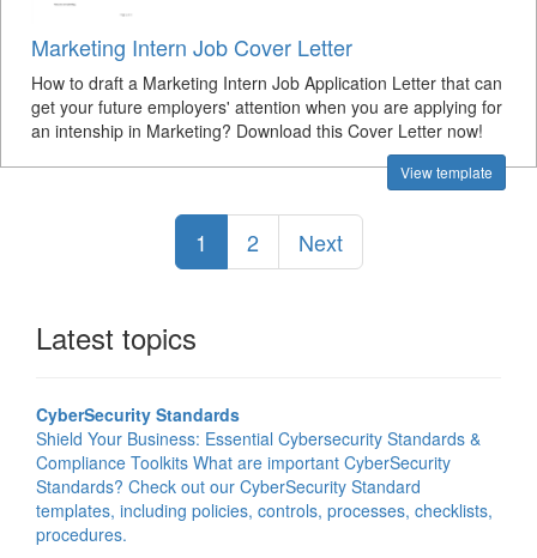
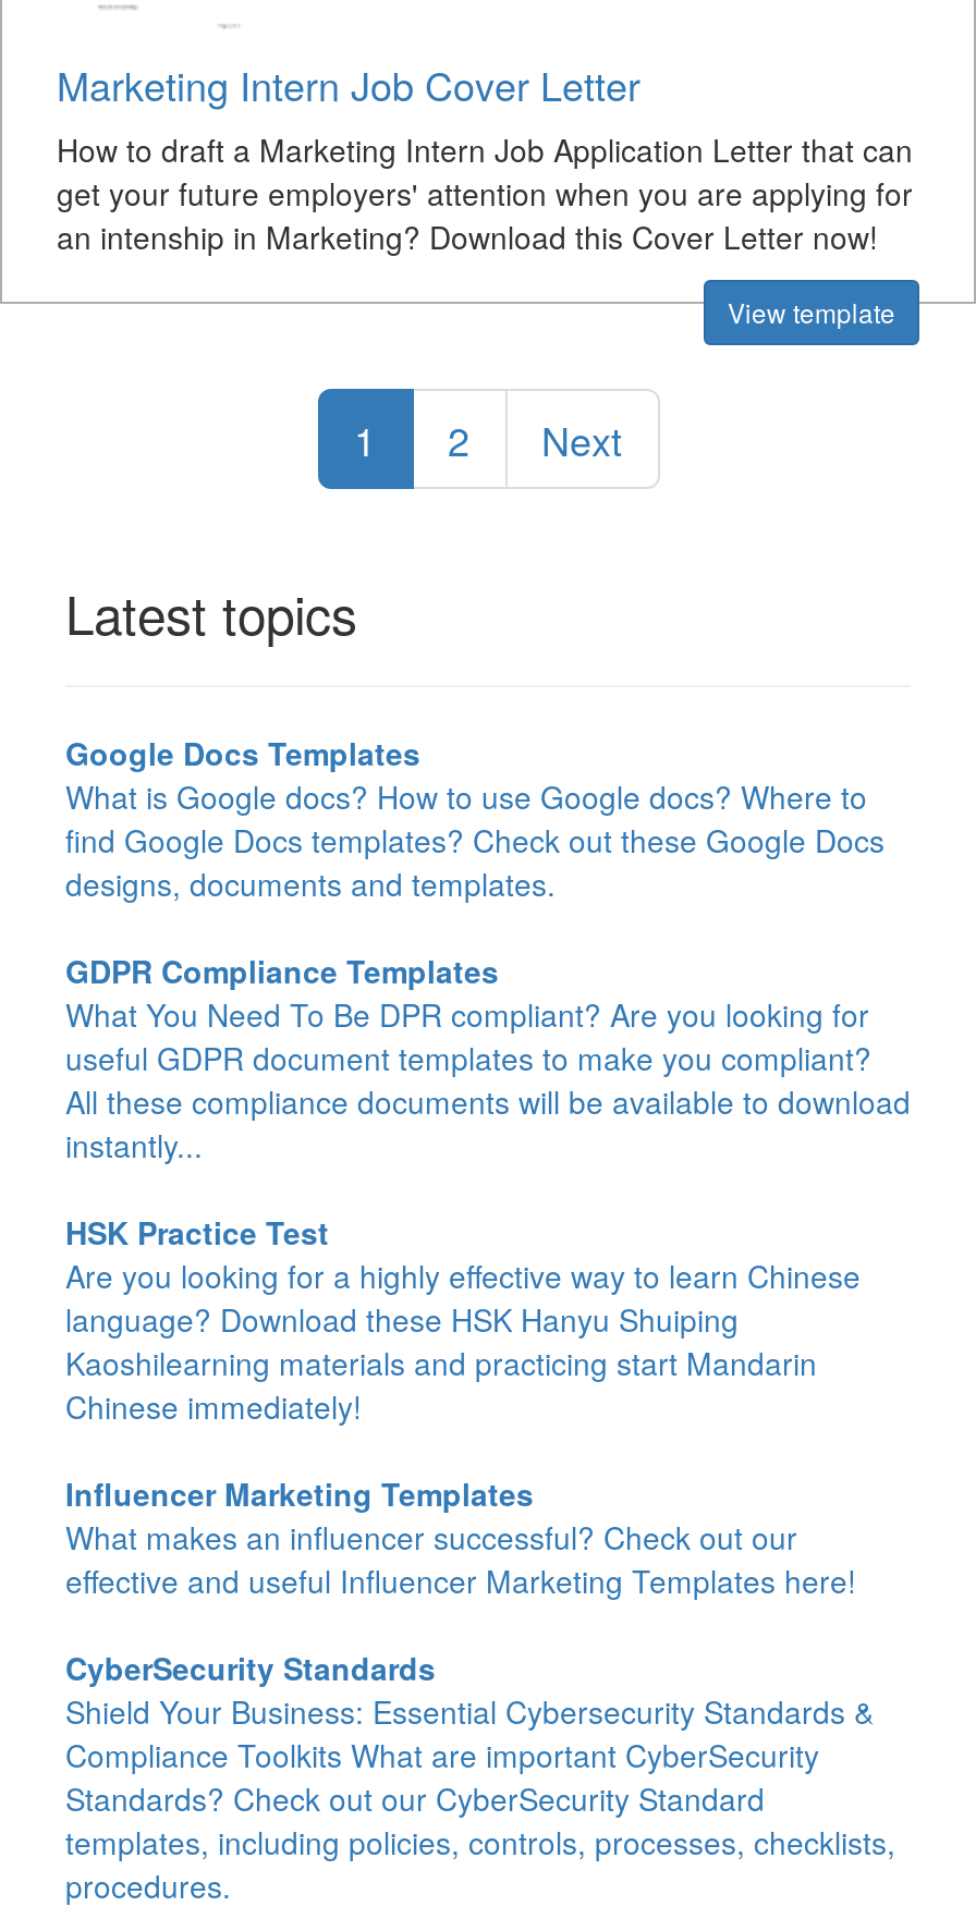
none -> [65,731,911,1602] Google Docs Templates | What is Google docs? How to use Google docs? Where to | find Google Docs templates? Check out these Google Docs | designs, documents and templates. | GDPR Compliance Templates | What You Need To Be DPR compliant? Are you looking for | useful GDPR document templates to make you compliant? | All these compliance documents will be available to download | instantly... | HSK Practice Test | Are you looking for a highly effective way to learn Chinese | language? Download these HSK Hanyu Shuiping | Kaoshilearning materials and practicing start Mandarin | Chinese immediately! | Influencer Marketing Templates | What makes an influencer successful? Check out our | effective and useful Influencer Marketing Templates here!

